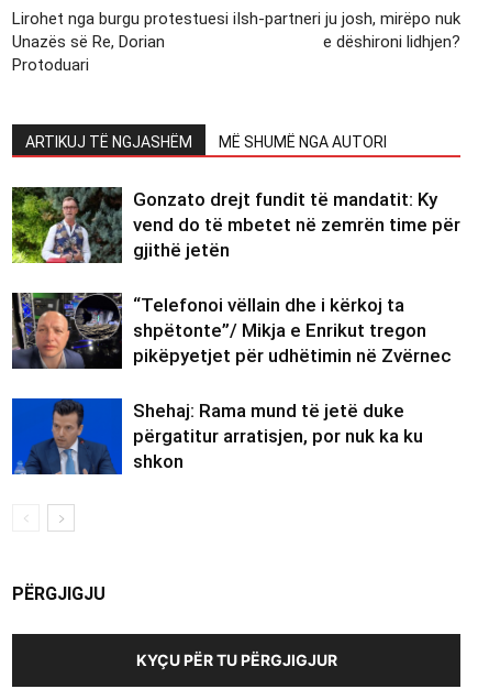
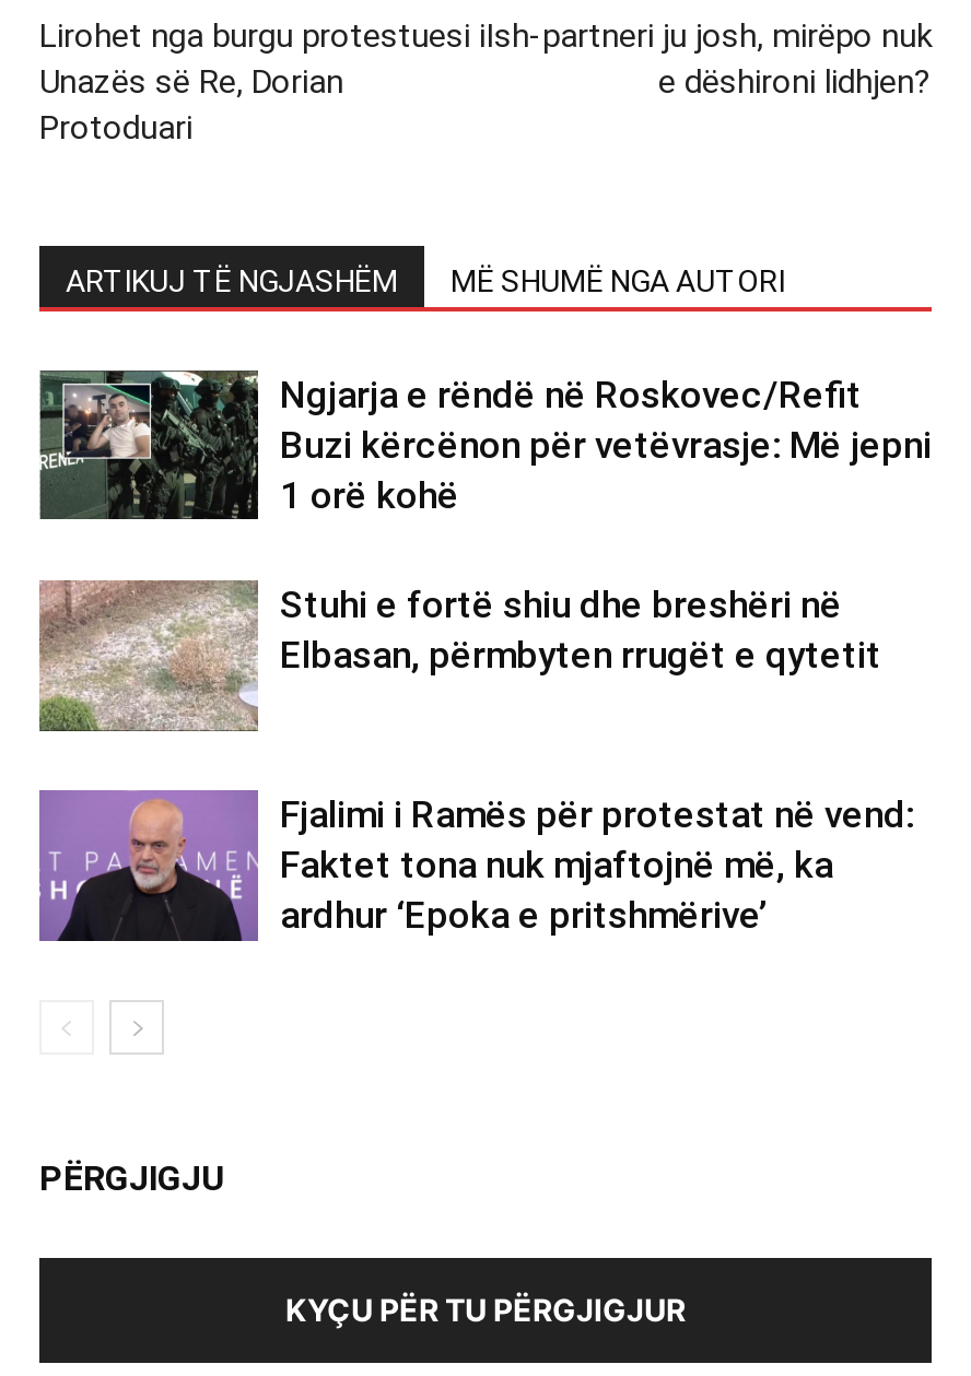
[11,187,460,264] [image] | Gonzato drejt fundit të mandatit: Ky | vend do të mbetet në zemrën time për | gjithë jetën -> [37,368,932,521] [image] | Ngjarja e rëndë në Roskovec/Refit | Buzi kërcënon për vetëvrasje: Më jepni | 1 orë kohë
[12,292,452,369] [image] | “Telefonoi vëllain dhe i kërkoj ta | shpëtonte”/ Mikja e Enrikut tregon | pikëpyetjet për udhëtimin në Zvërnec -> [39,578,890,733] [image] | Stuhi e fortë shiu dhe breshëri në | Elbasan, përmbyten rrugët e qytetit
[11,397,423,475] [image] | Shehaj: Rama mund të jetë duke | përgatitur arratisjen, por nuk ka ku | shkon -> [37,788,914,943] [image] | Fjalimi i Ramës për protestat në vend: | Faktet tona nuk mjaftojnë më, ka | ardhur ‘Epoka e pritshmërive’

